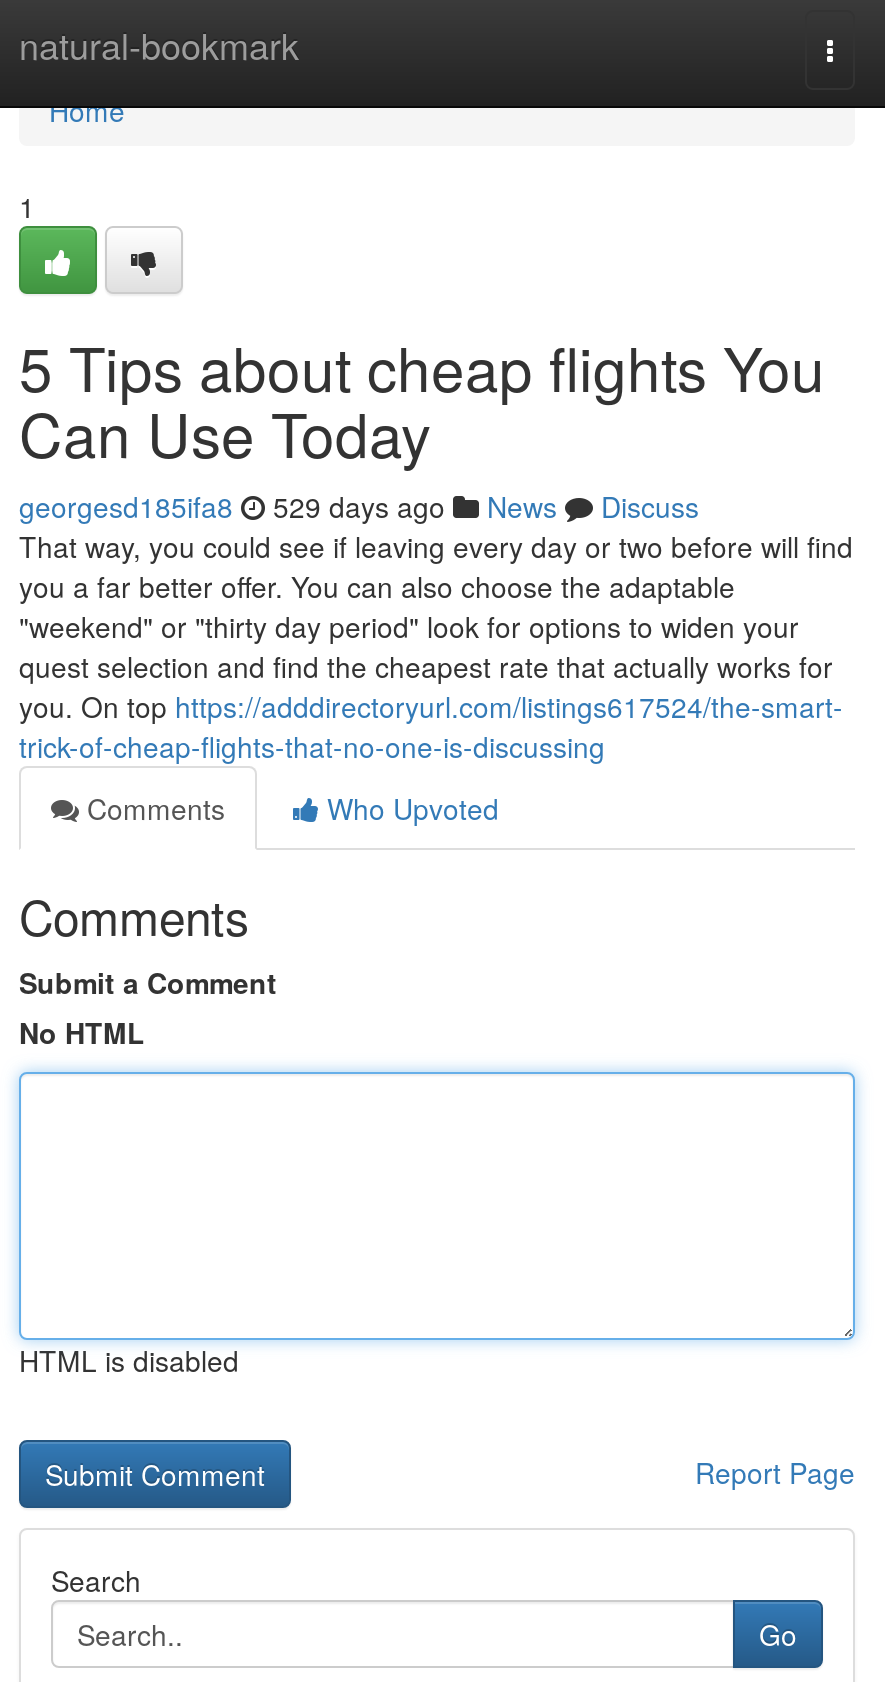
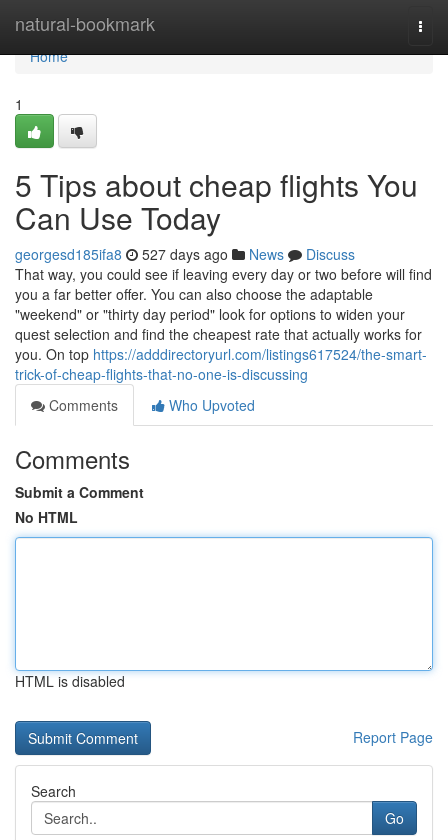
[19,486,699,526] georgesd185ifa8 529 days ago News Discuss -> [15,244,355,264] georgesd185ifa8 527 days ago News Discuss

